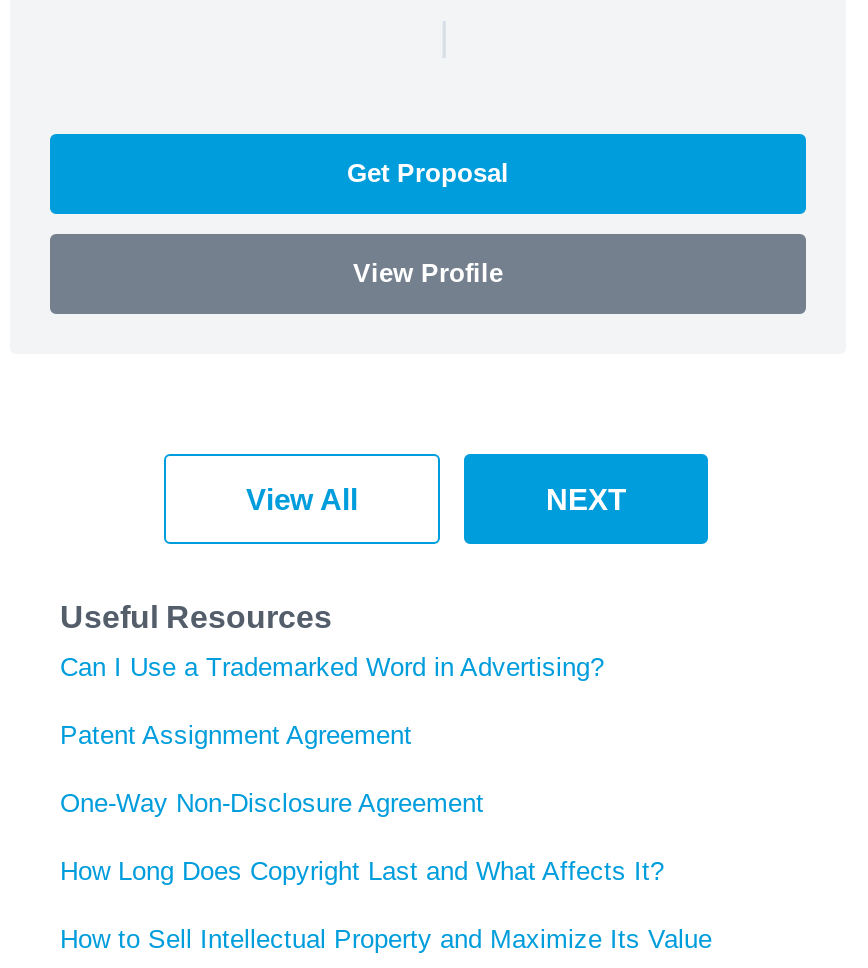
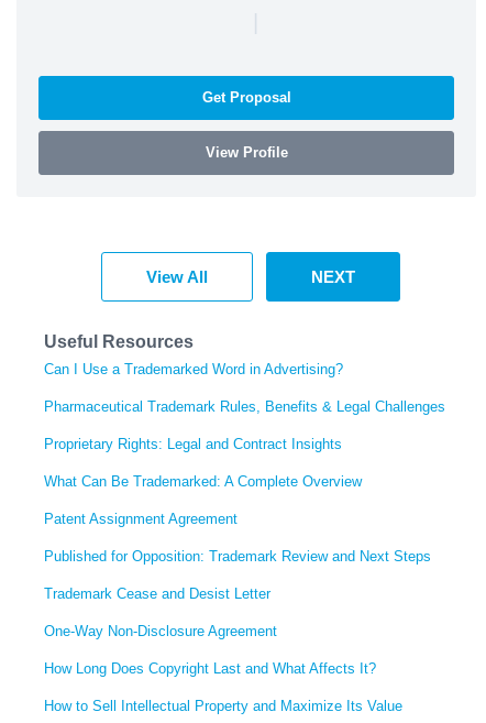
none -> [44,398,445,489] Pharmaceutical Trademark Rules, Benefits & Legal Challenges | Proprietary Rights: Legal and Contract Insights | What Can Be Trademarked: A Complete Overview
none -> [44,548,431,602] Published for Opposition: Trademark Review and Next Steps | Trademark Cease and Desist Letter

